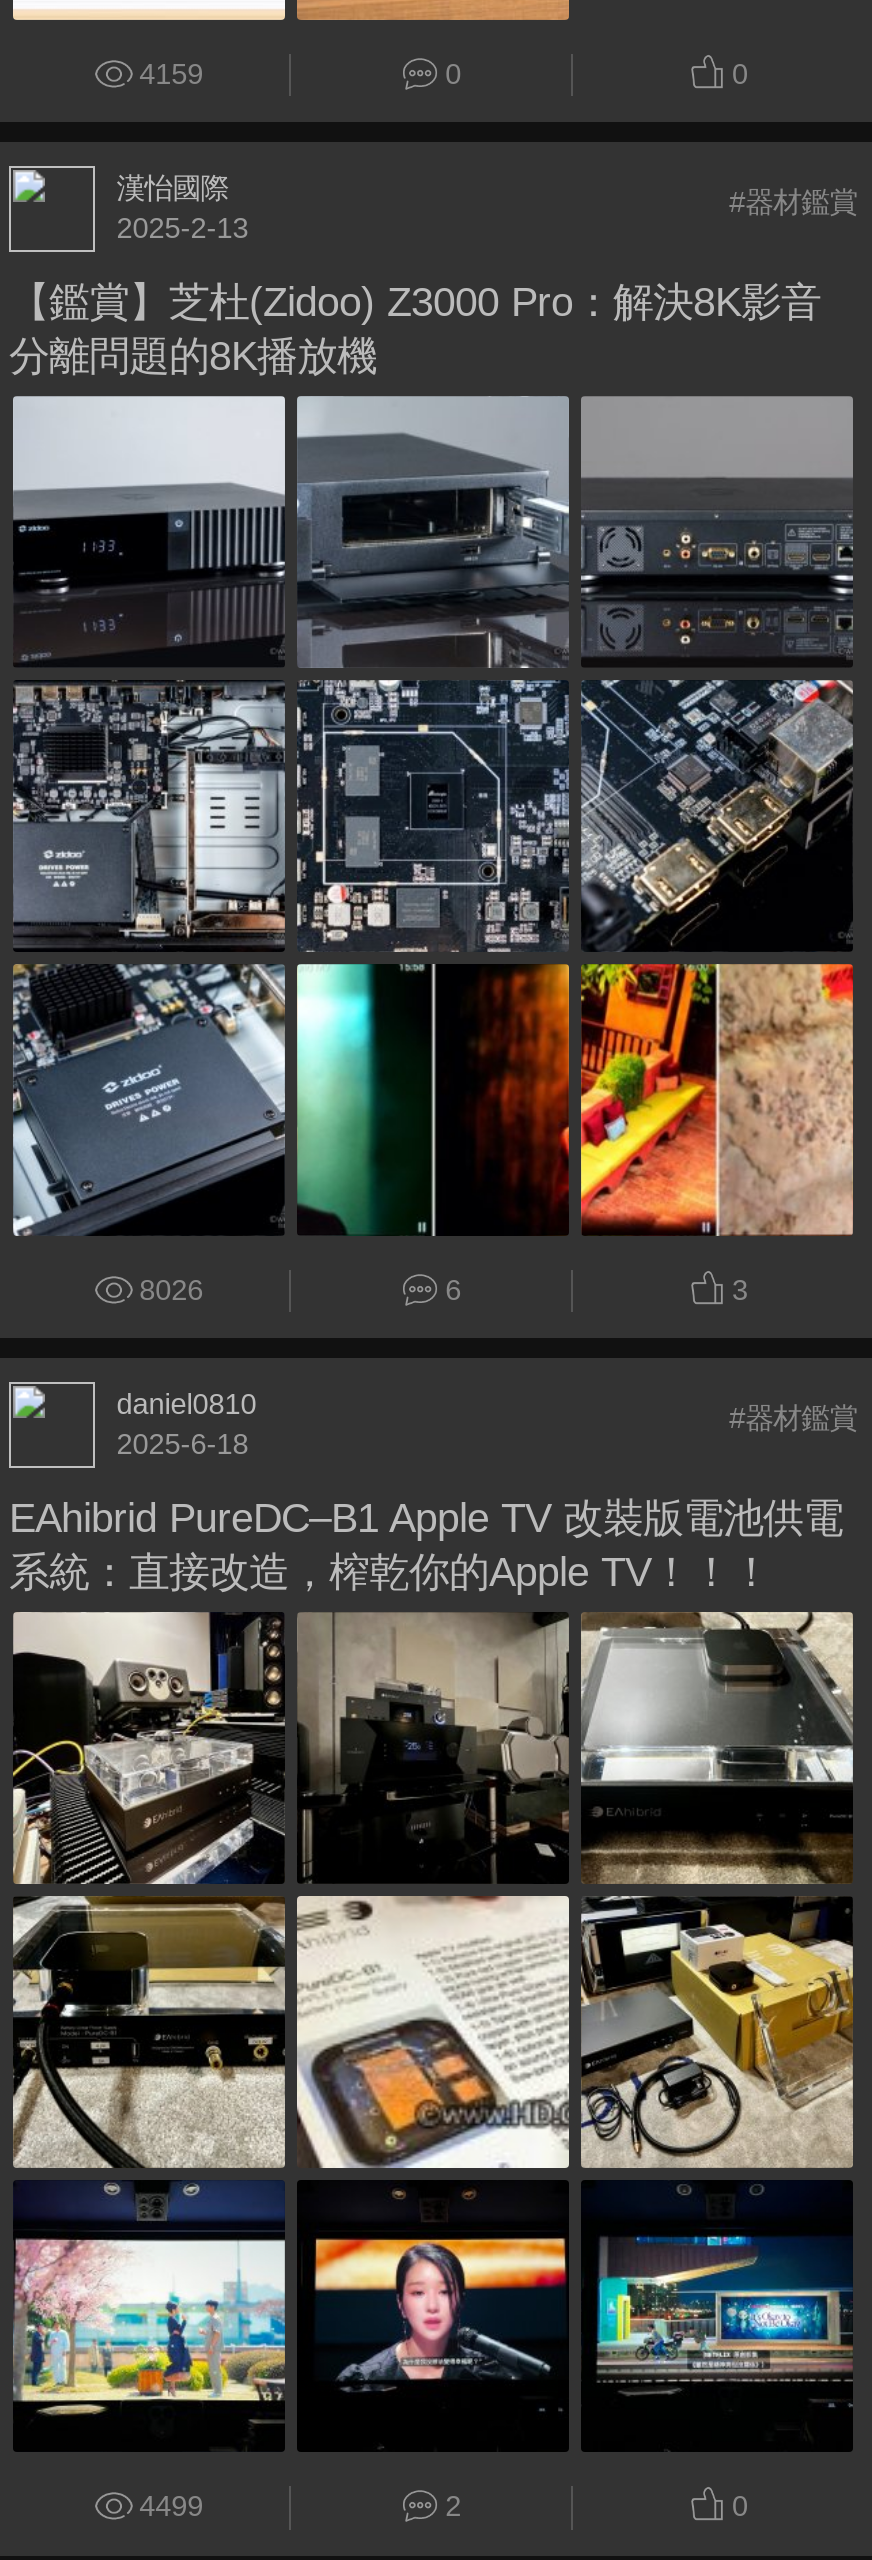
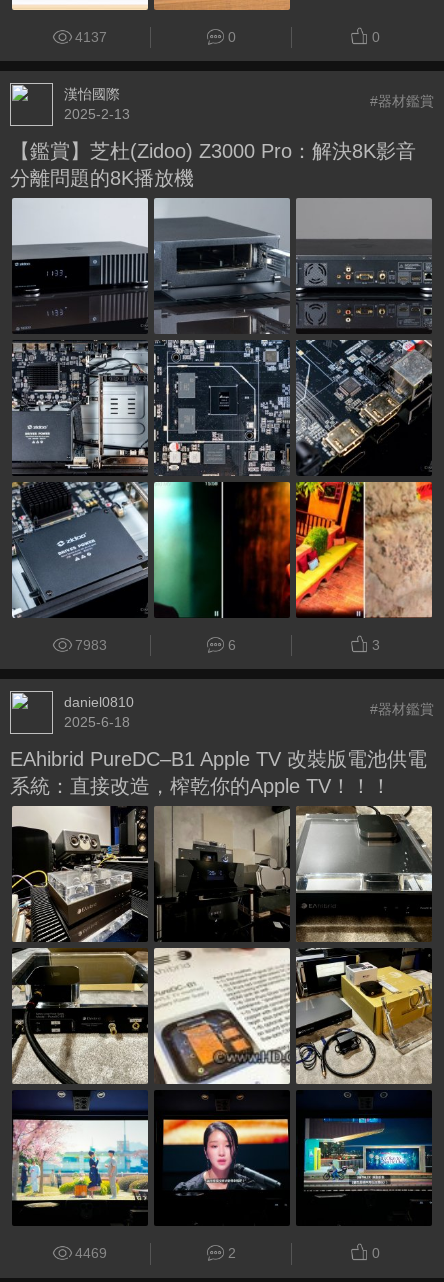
[139,57,203,89] 4159 -> [75,29,107,45] 4137
[139,1274,203,1306] 8026 -> [75,637,107,653] 7983
[139,2490,203,2522] 4499 -> [75,1245,107,1261] 4469

